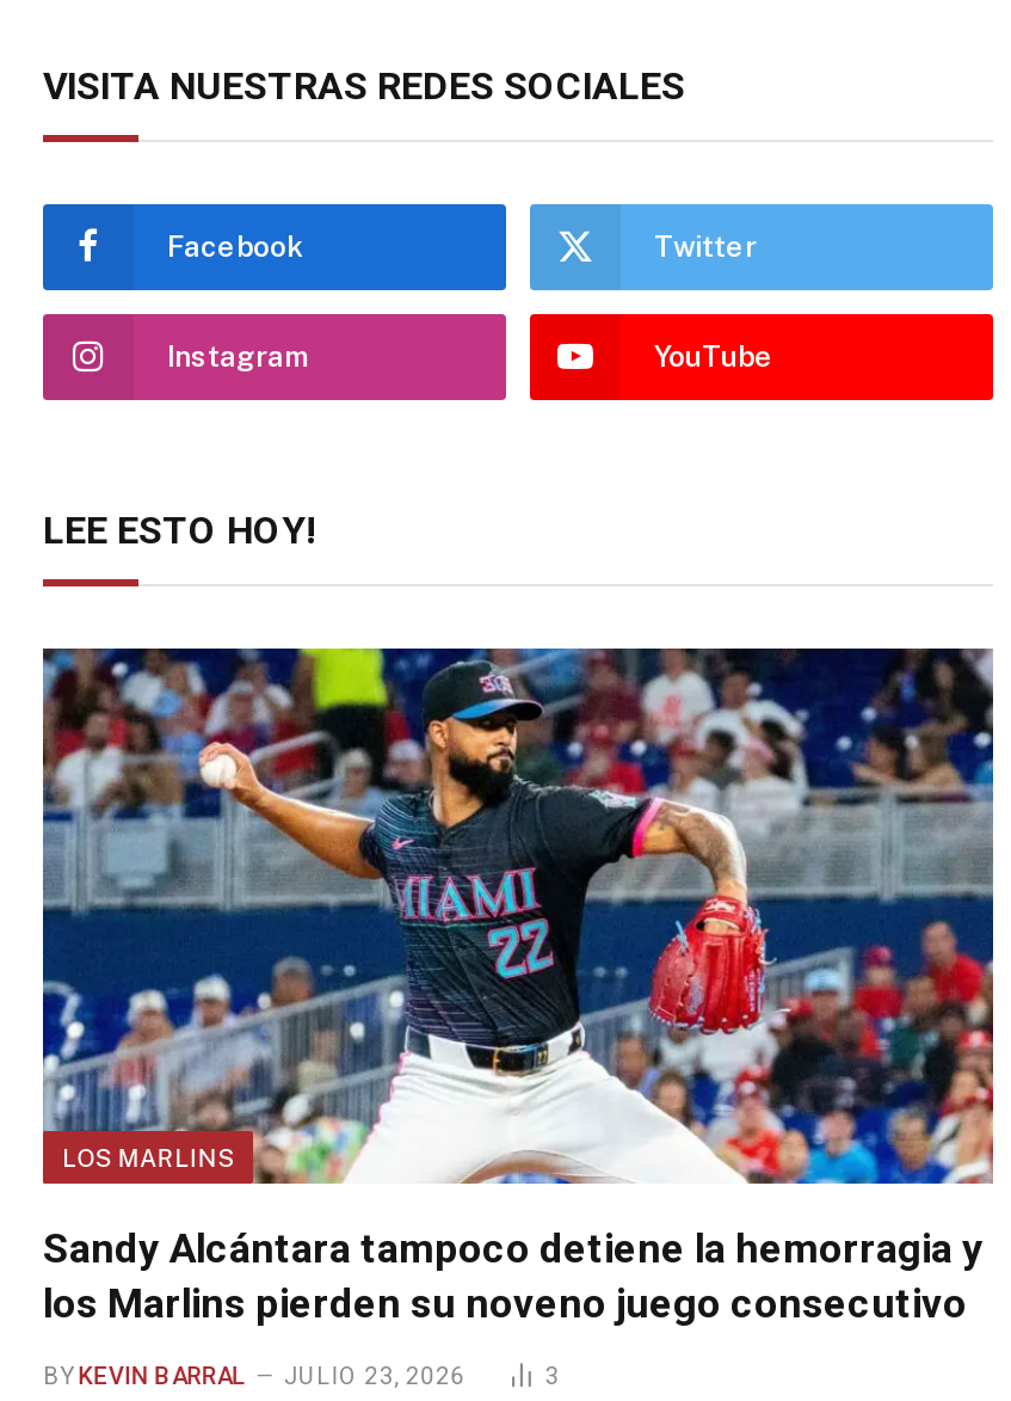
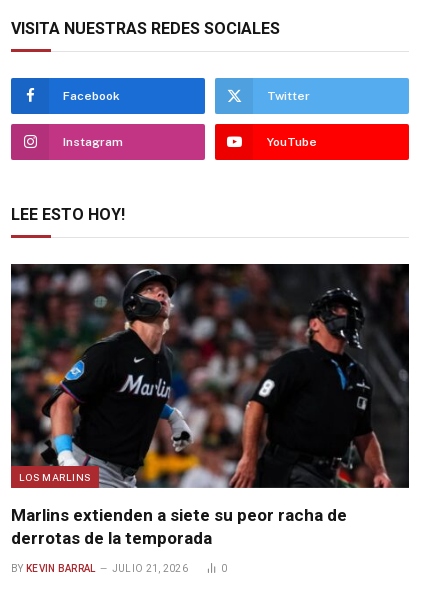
[41,646,995,1326] [image] | Sandy Alcántara tampoco detiene la hemorragia y | los Marlins pierden su noveno juego consecutivo -> [10,263,410,548] [image] | Marlins extienden a siete su peor racha de | derrotas de la temporada
[284,1362,560,1388] JULIO 23, 2026 | 3 -> [112,563,228,574] JULIO 21, 2026 | 0

